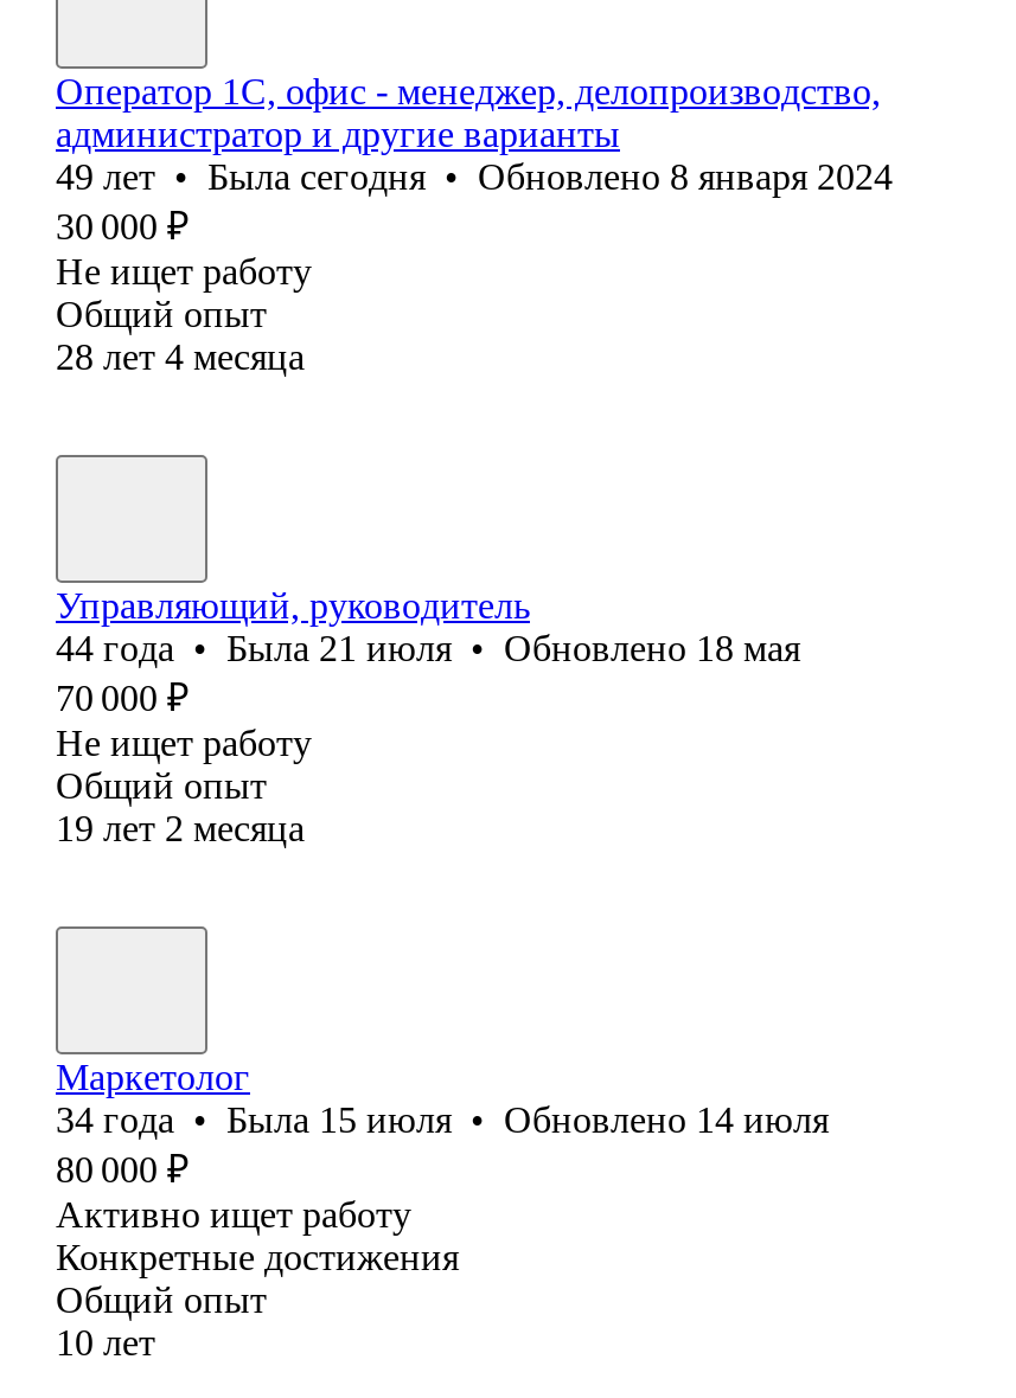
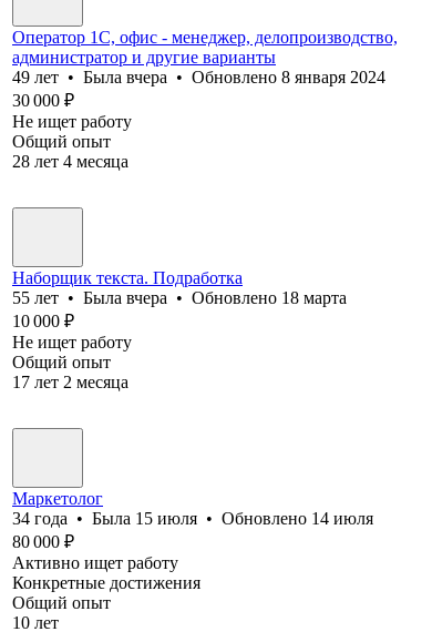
[56,156,893,196] 49 лет • Была сегодня • Обновлено 8 января 2024 -> [12,68,385,86] 49 лет • Была вчера • Обновлено 8 января 2024
[56,585,800,718] Управляющий, руководитель | 44 года • Была 21 июля • Обновлено 18 мая | 70 000 ₽ -> [12,268,347,330] Наборщик текста. Подработка | 55 лет • Была вчера • Обновлено 18 марта | 10 000 ₽
[56,808,305,848] 19 лет 2 месяца -> [12,372,128,391] 17 лет 2 месяца

